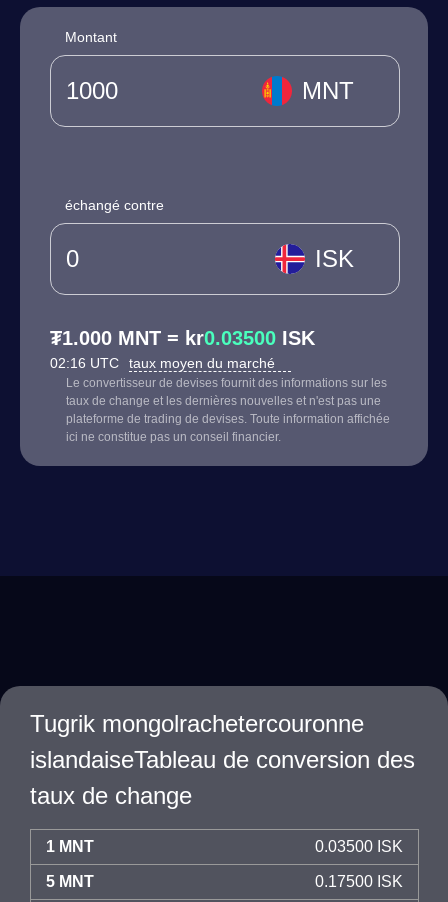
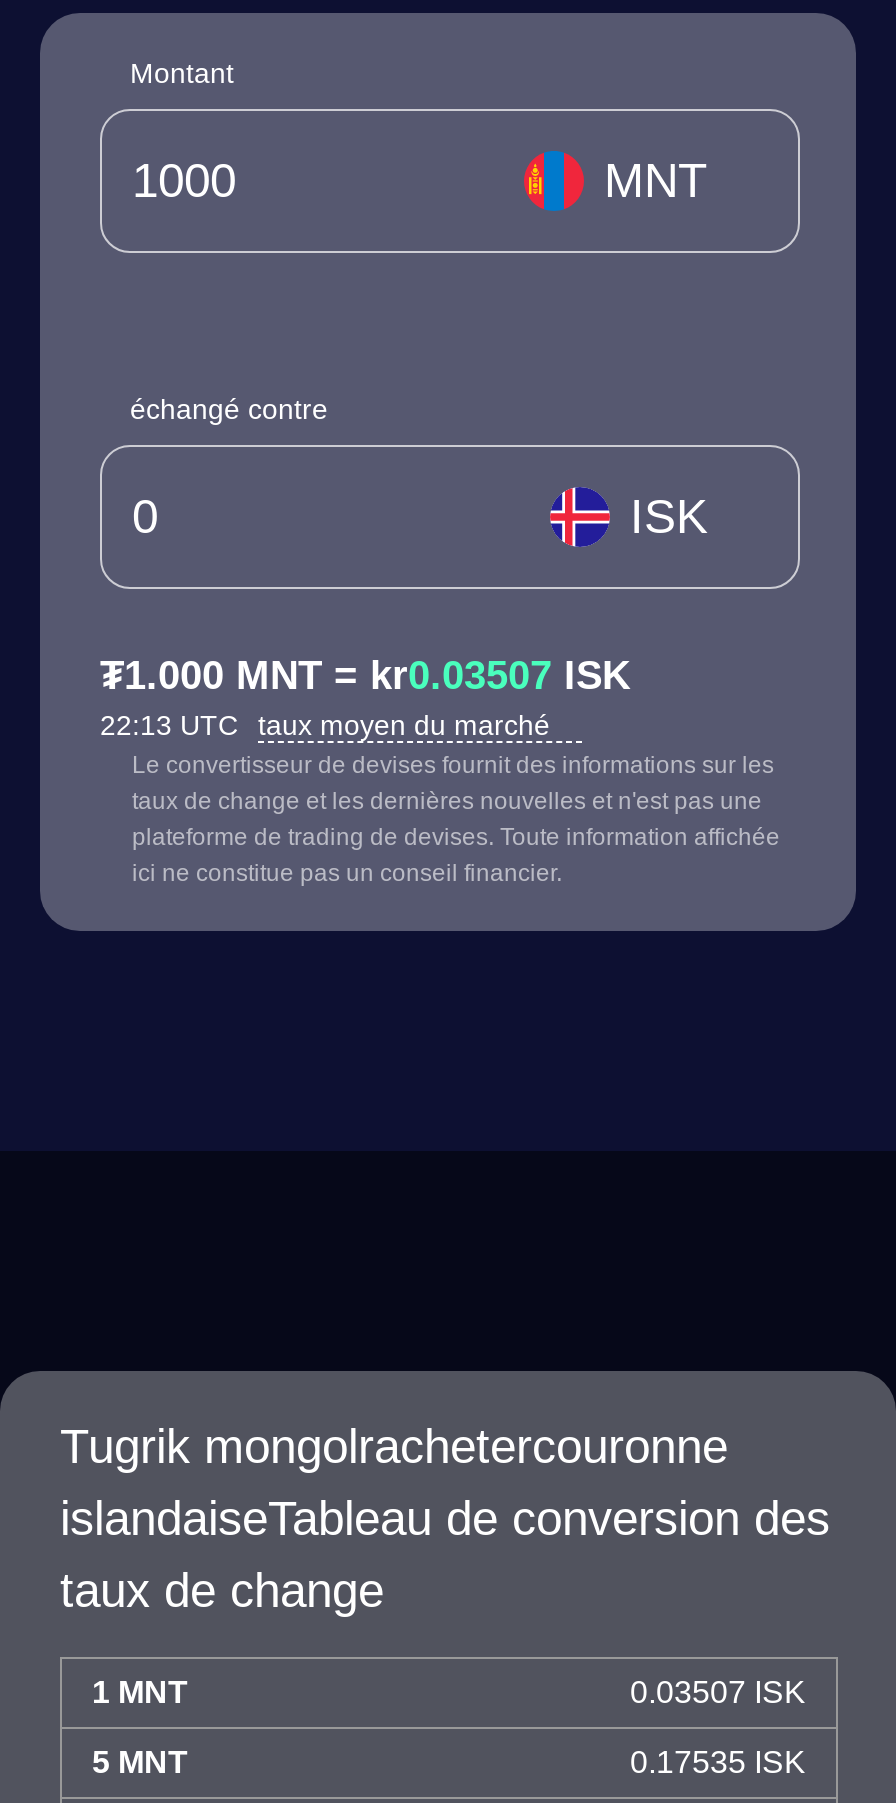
[50,327,315,349] ₮1.000 MNT = kr0.03500 ISK -> [100,653,630,697] ₮1.000 MNT = kr0.03507 ISK
[50,355,279,371] 02:16 UTC taux moyen du marché -> [100,709,558,741] 22:13 UTC taux moyen du marché
[315,838,403,855] 0.03500 ISK -> [630,1675,806,1709] 0.03507 ISK
[315,873,403,890] 0.17500 ISK -> [630,1745,806,1779] 0.17535 ISK

